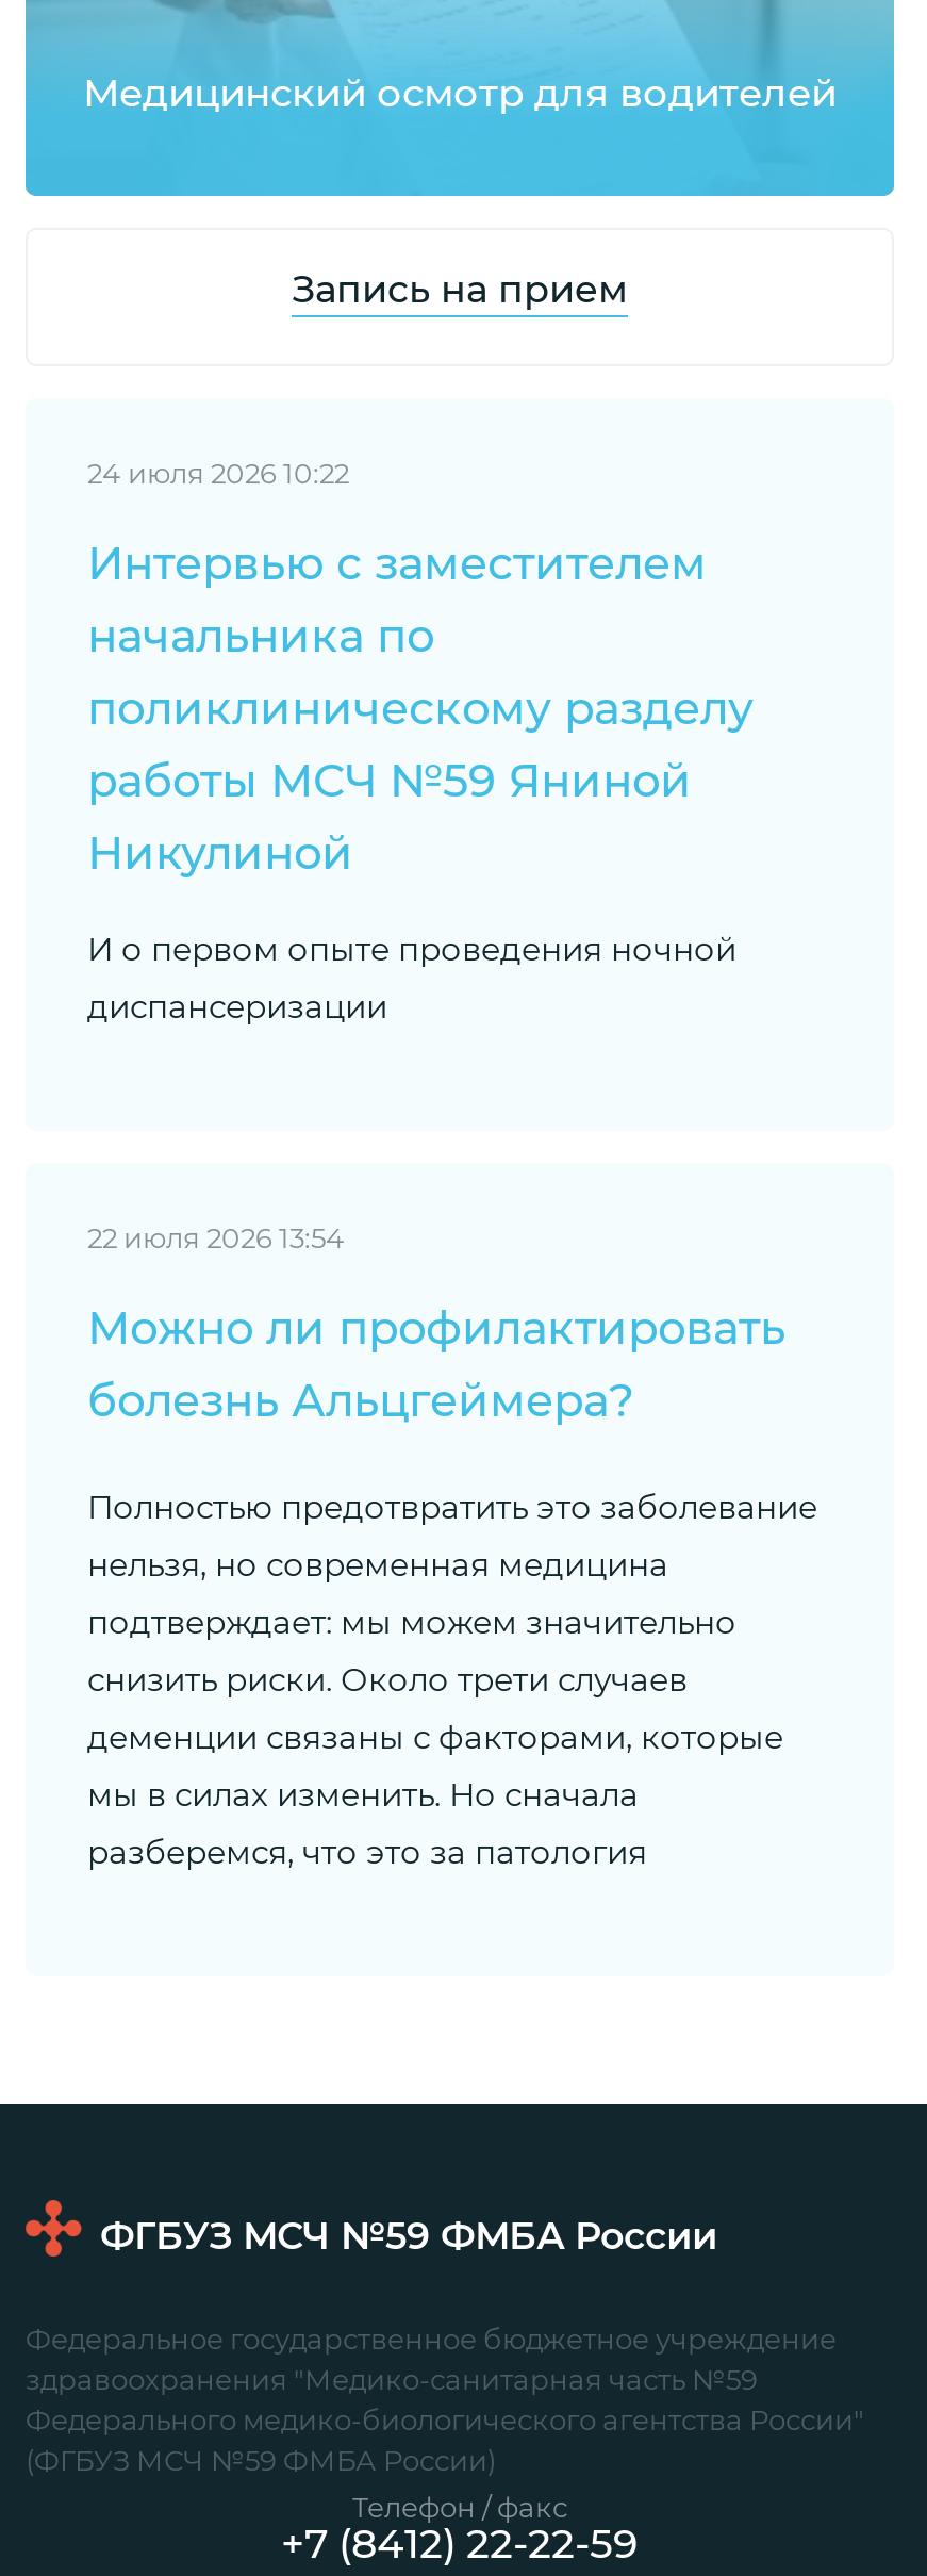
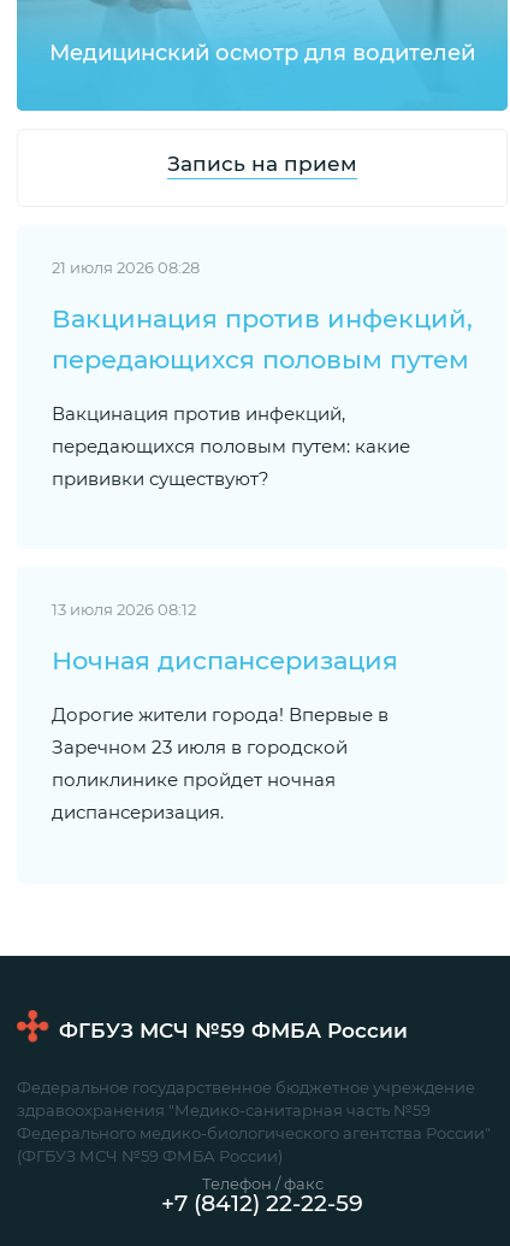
[87,457,754,1023] 24 июля 2026 10:22 | Интервью с заместителем | начальника по | поликлиническому разделу | работы МСЧ №59 Яниной | Никулиной | И о первом опыте проведения ночной | диспансеризации -> [52,258,473,488] 21 июля 2026 08:28 | Вакцинация против инфекций, | передающихся половым путем | Вакцинация против инфекций, | передающихся половым путем: какие | прививки существуют?
[87,1223,817,1869] 22 июля 2026 13:54 | Можно ли профилактировать | болезнь Альцгеймера? | Полностью предотвратить это заболевание | нельзя, но современная медицина | подтверждает: мы можем значительно | снизить риски. Около трети случаев | деменции связаны с факторами, которые | мы в силах изменить. Но сначала | разберемся, что это за патология -> [52,601,398,822] 13 июля 2026 08:12 | Ночная диспансеризация | Дорогие жители города! Впервые в | Заречном 23 июля в городской | поликлинике пройдет ночная | диспансеризация.

